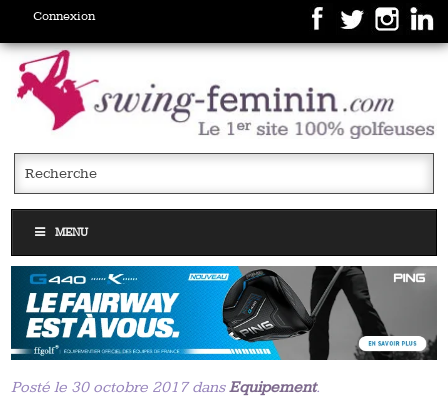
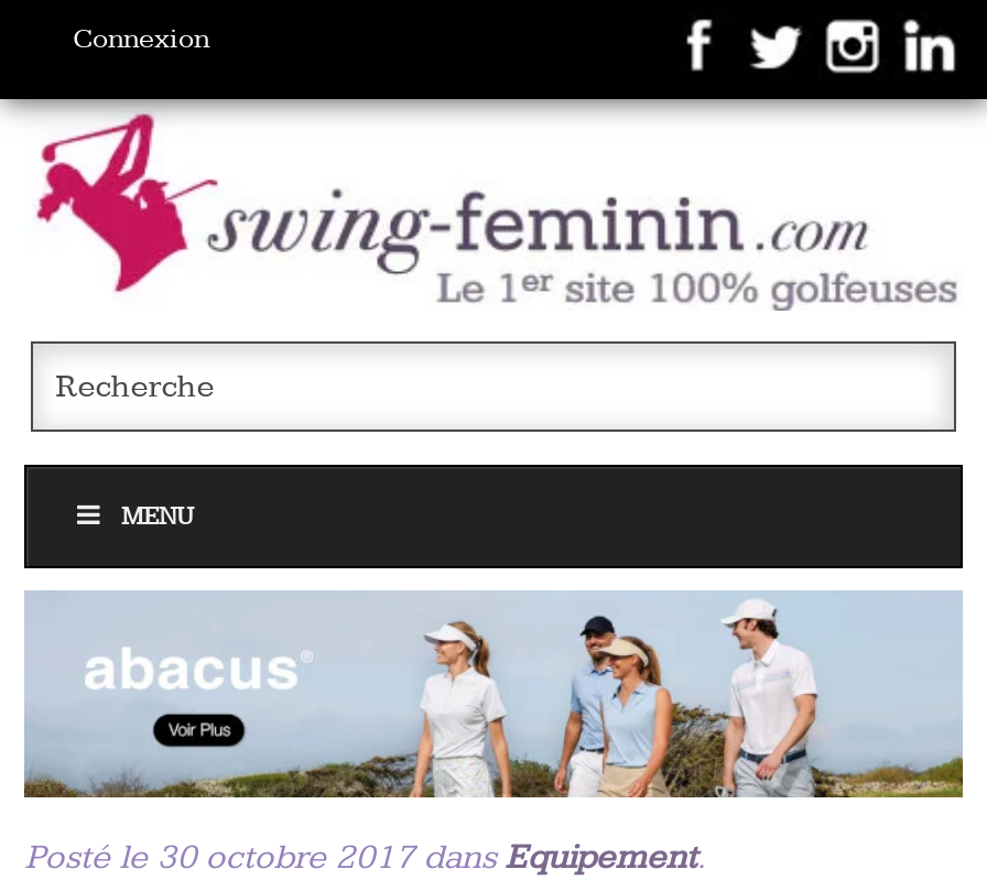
[10,265,438,361] [image] -> [24,590,965,800] [image]

